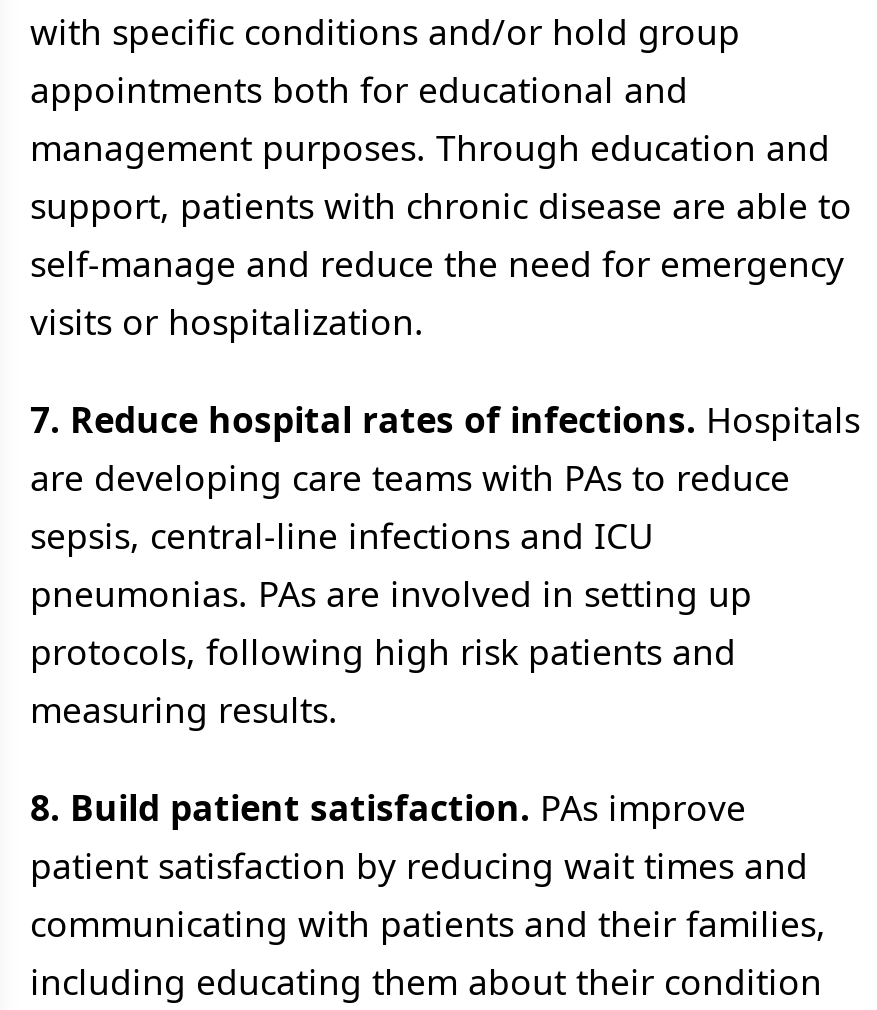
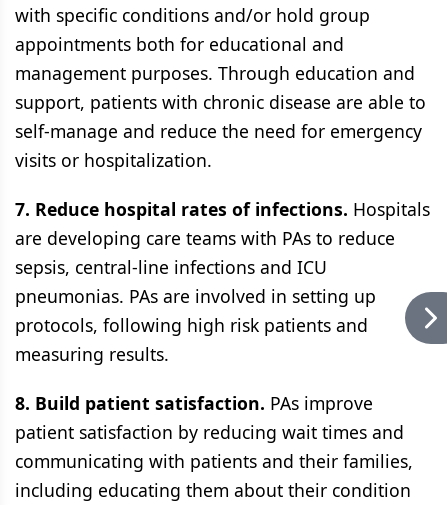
none -> [404,291,444,345] [image]

